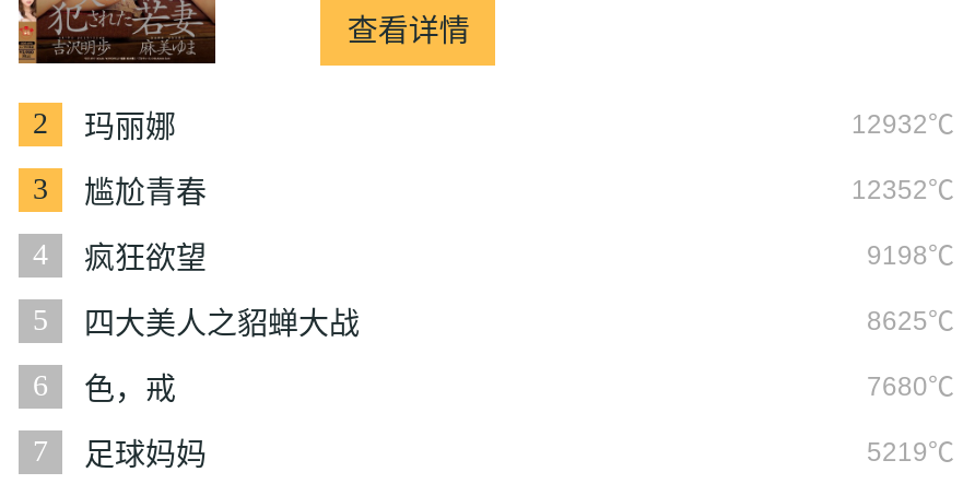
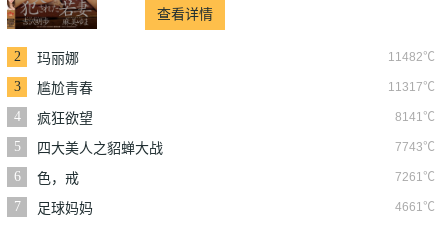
[851,110,954,140] 12932℃ -> [388,50,435,64] 11482℃
[851,175,954,206] 12352℃ -> [388,80,435,94] 11317℃
[867,241,954,271] 9198℃ -> [395,110,435,124] 8141℃
[867,306,954,337] 8625℃ -> [395,140,435,154] 7743℃
[867,372,954,402] 7680℃ -> [395,170,435,184] 7261℃
[867,437,954,468] 5219℃ -> [395,200,435,214] 4661℃

